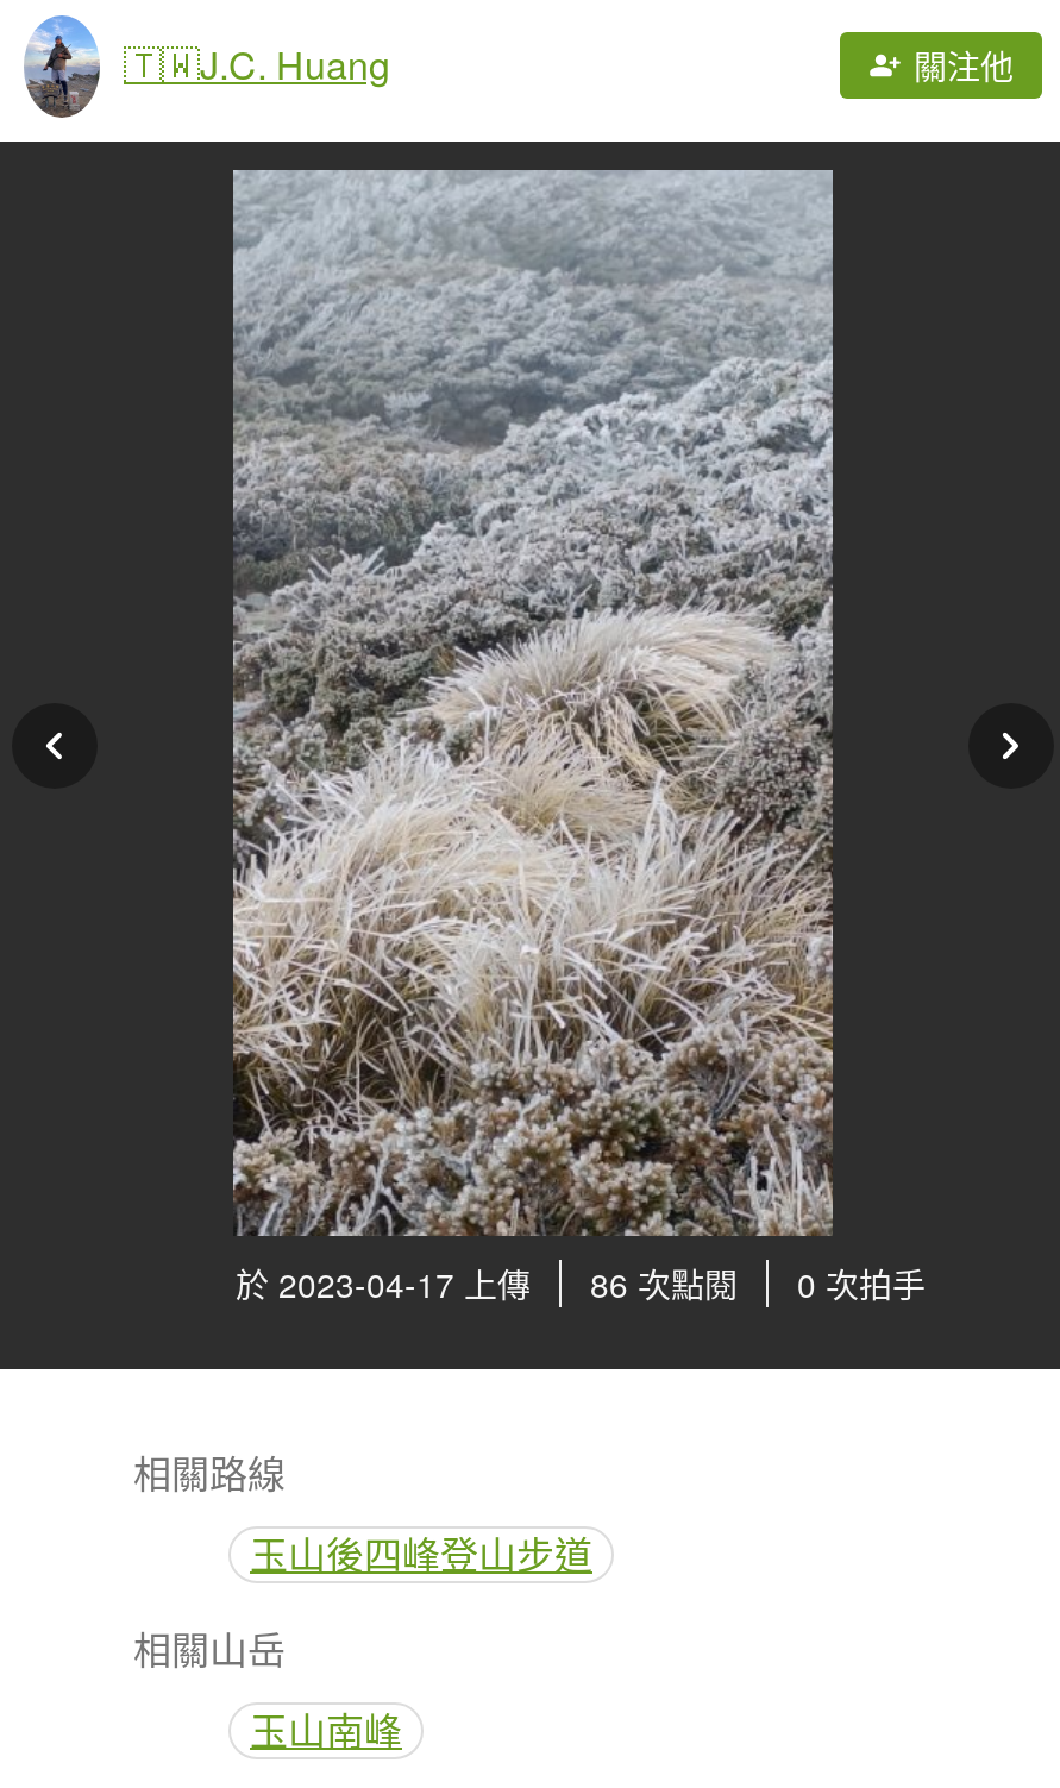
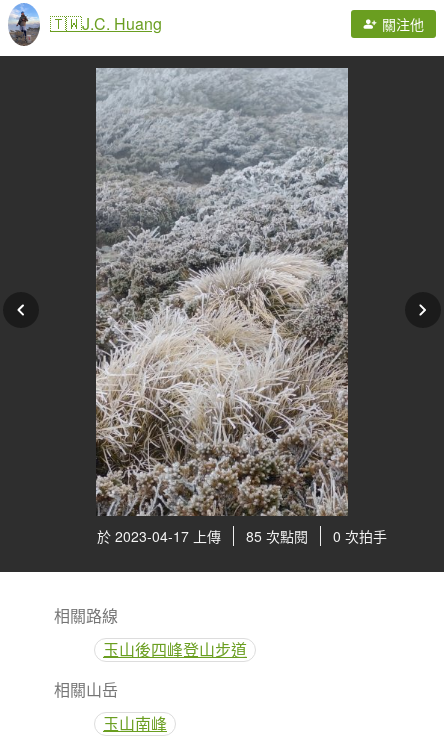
[236,1259,926,1307] 於 2023-04-17 上傳 86 次點閱 0 次拍手 -> [97,526,387,546] 於 2023-04-17 上傳 85 次點閱 0 次拍手

